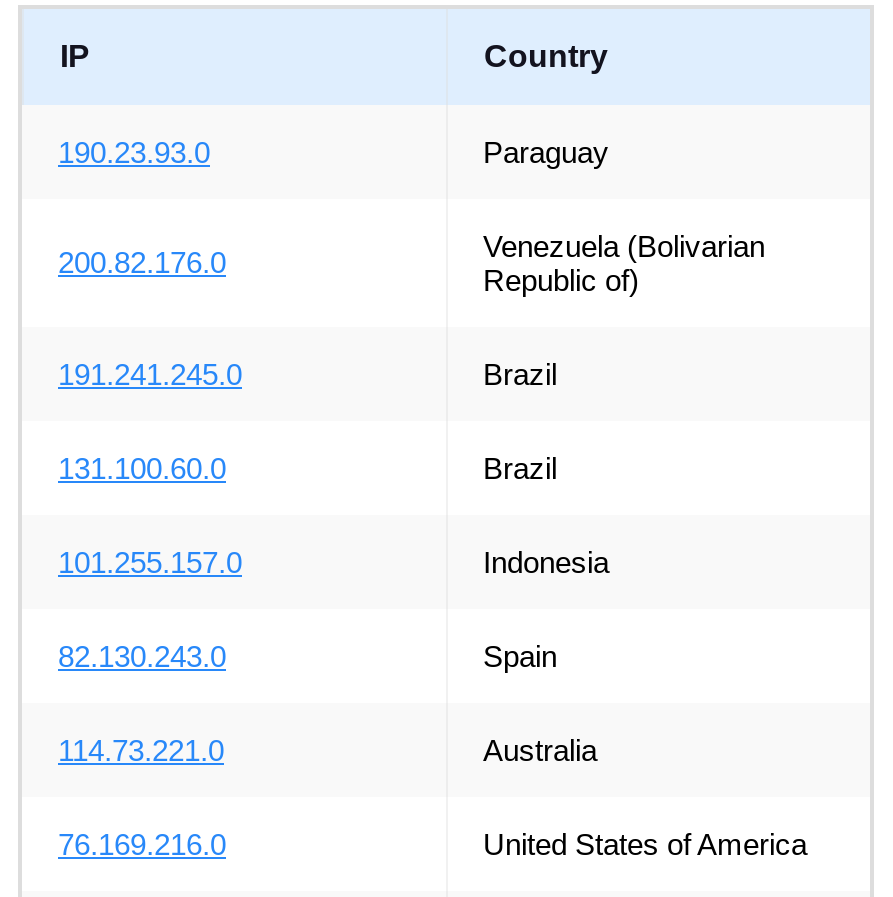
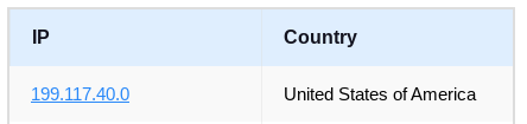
[58,135,765,861] 190.23.93.0 | Paraguay | 200.82.176.0 | Venezuela (Bolivarian | Republic of) | 191.241.245.0 | Brazil | 131.100.60.0 | Brazil | 101.255.157.0 | Indonesia | 82.130.243.0 | Spain | 114.73.221.0 | Australia | 76.169.216.0 -> [31,84,129,104] 199.117.40.0

